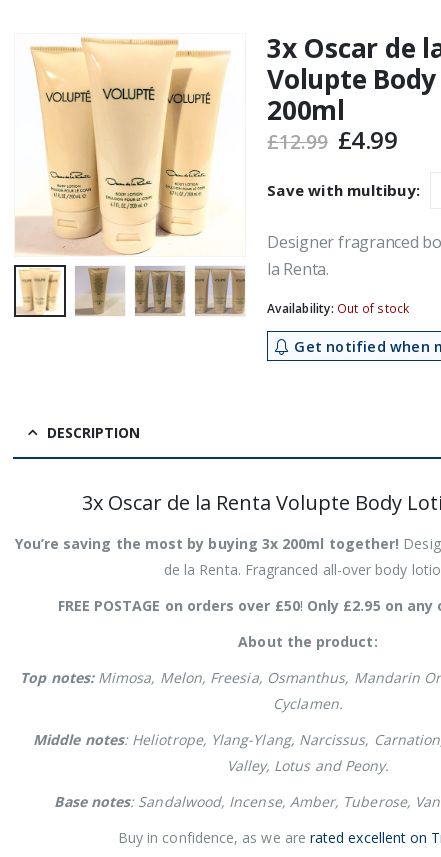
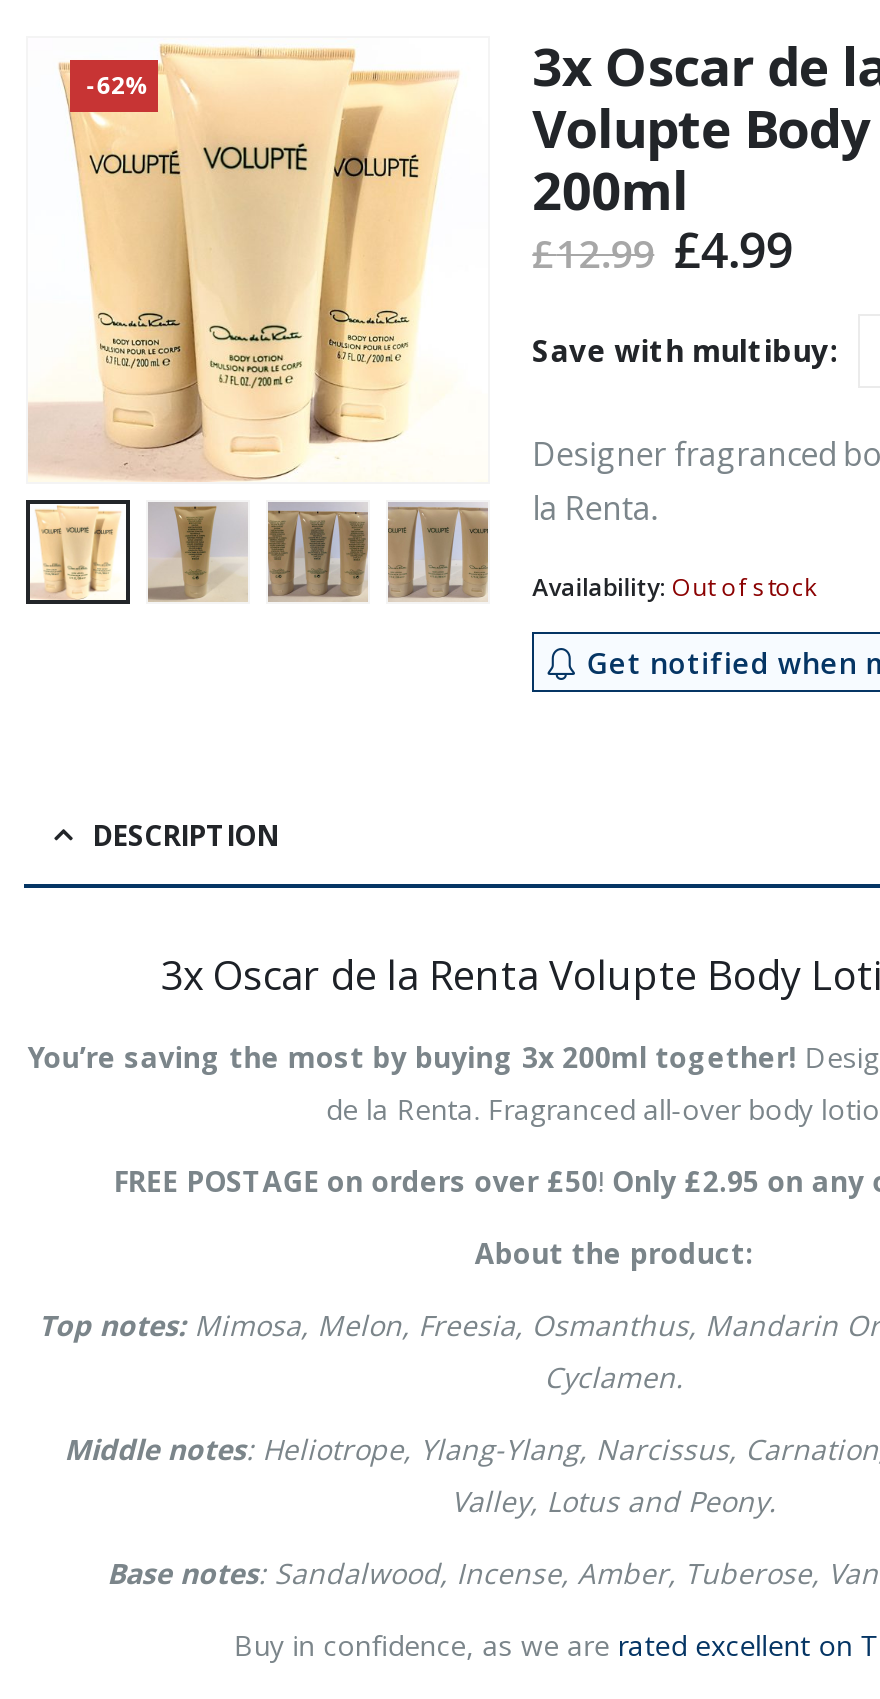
none -> [86,68,150,102] -62%

